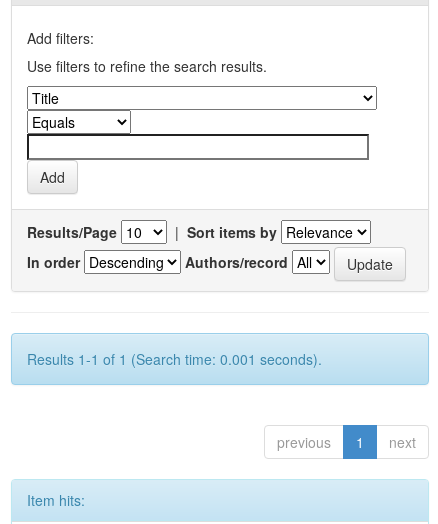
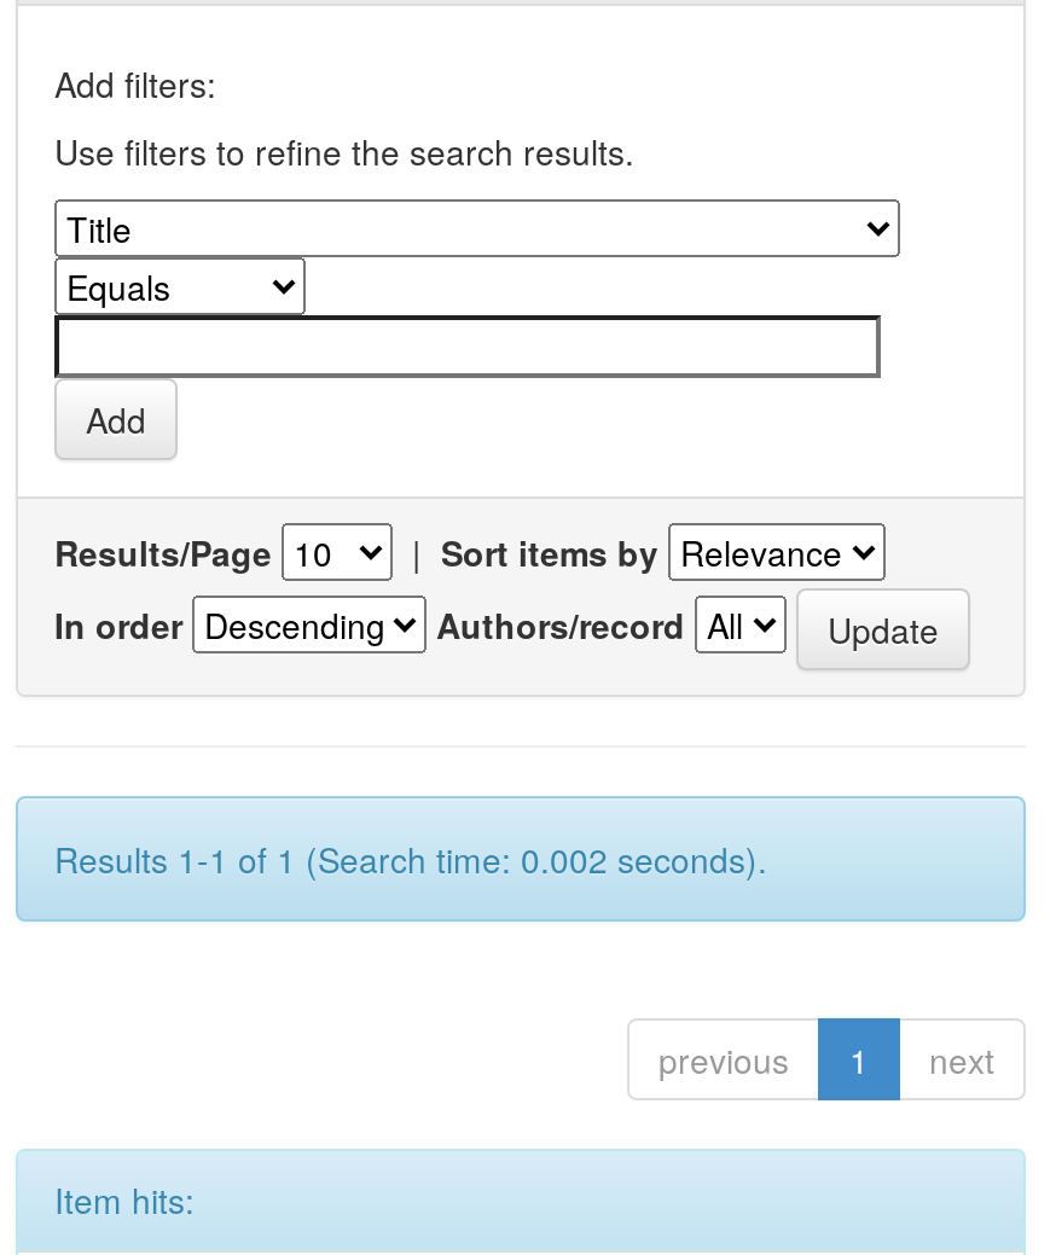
[27,349,322,369] Results 1-1 of 1 (Search time: 0.001 seconds). -> [54,835,767,883] Results 1-1 of 1 (Search time: 0.002 seconds).

